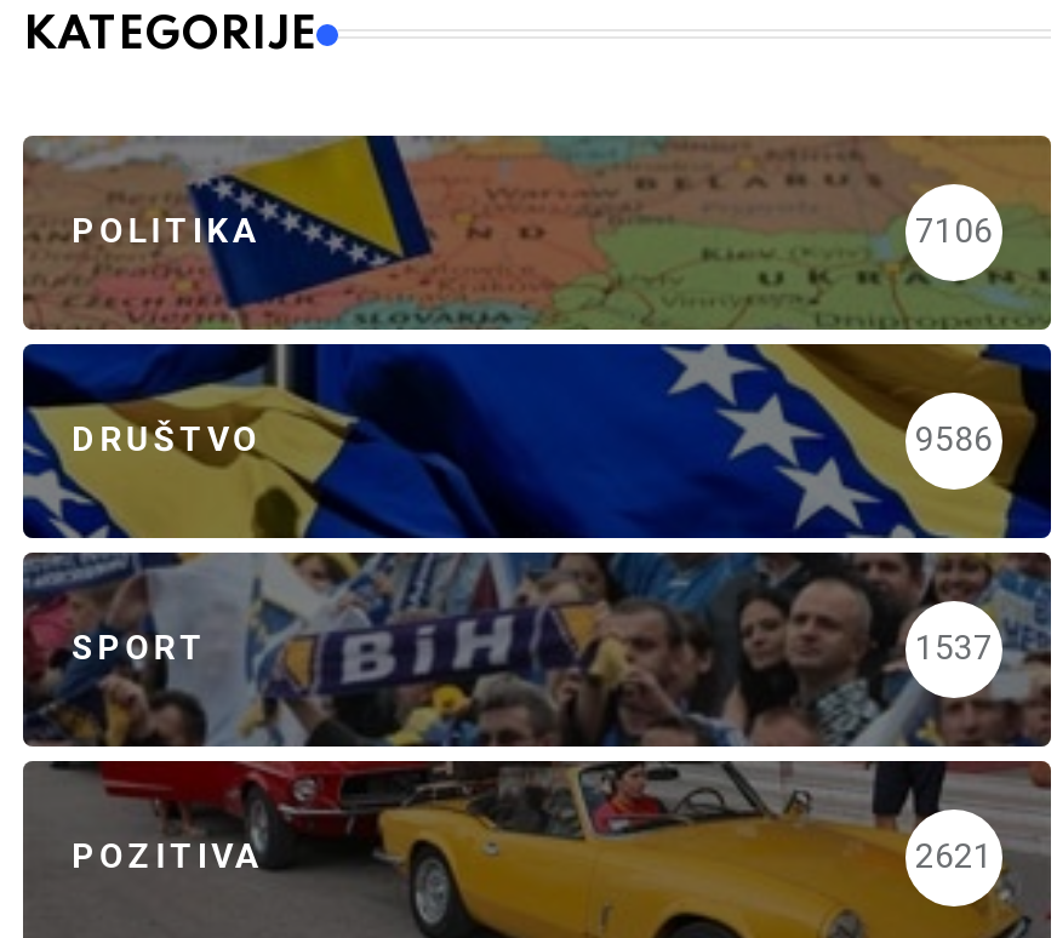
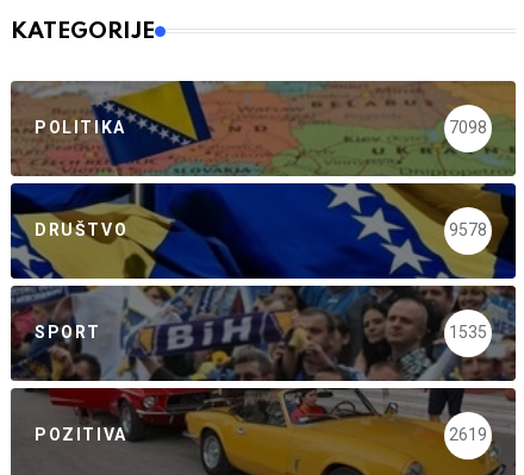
[915,211,993,250] 7106 -> [449,118,487,137] 7098
[915,420,993,458] 9586 -> [449,220,487,239] 9578
[915,628,993,667] 1537 -> [449,323,487,342] 1535
[915,836,993,875] 2621 -> [449,425,487,444] 2619

